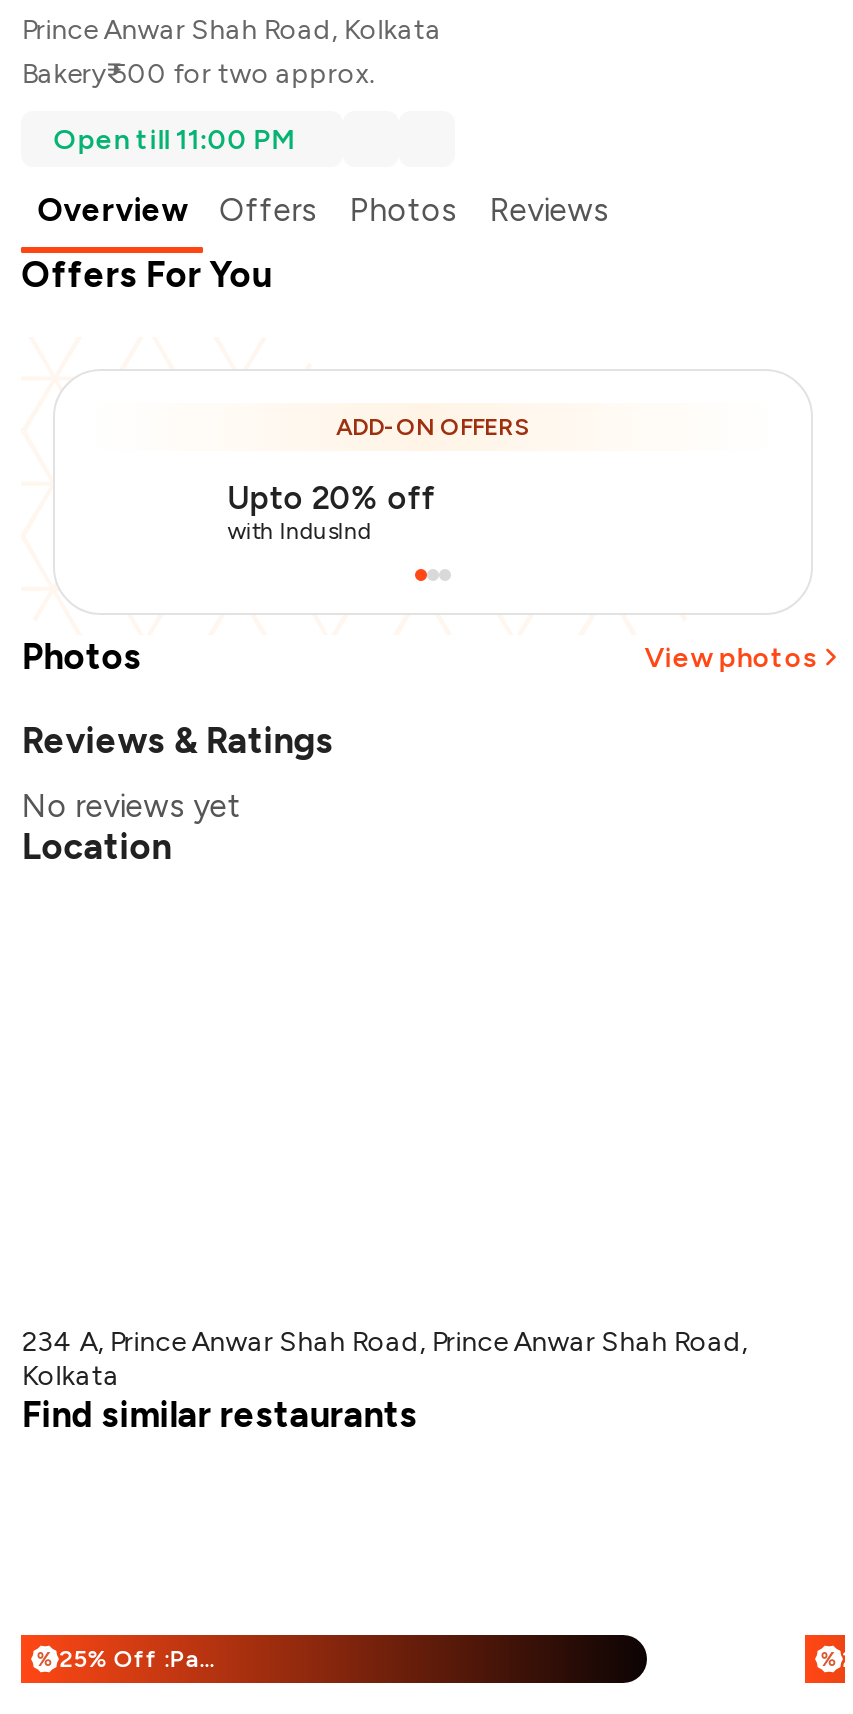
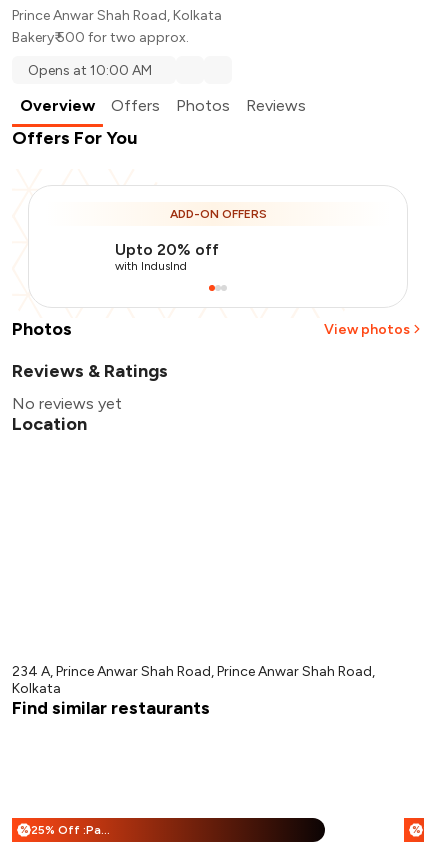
[54,123,296,157] Open till 11:00 PM -> [28,62,152,79] Opens at 10:00 AM

